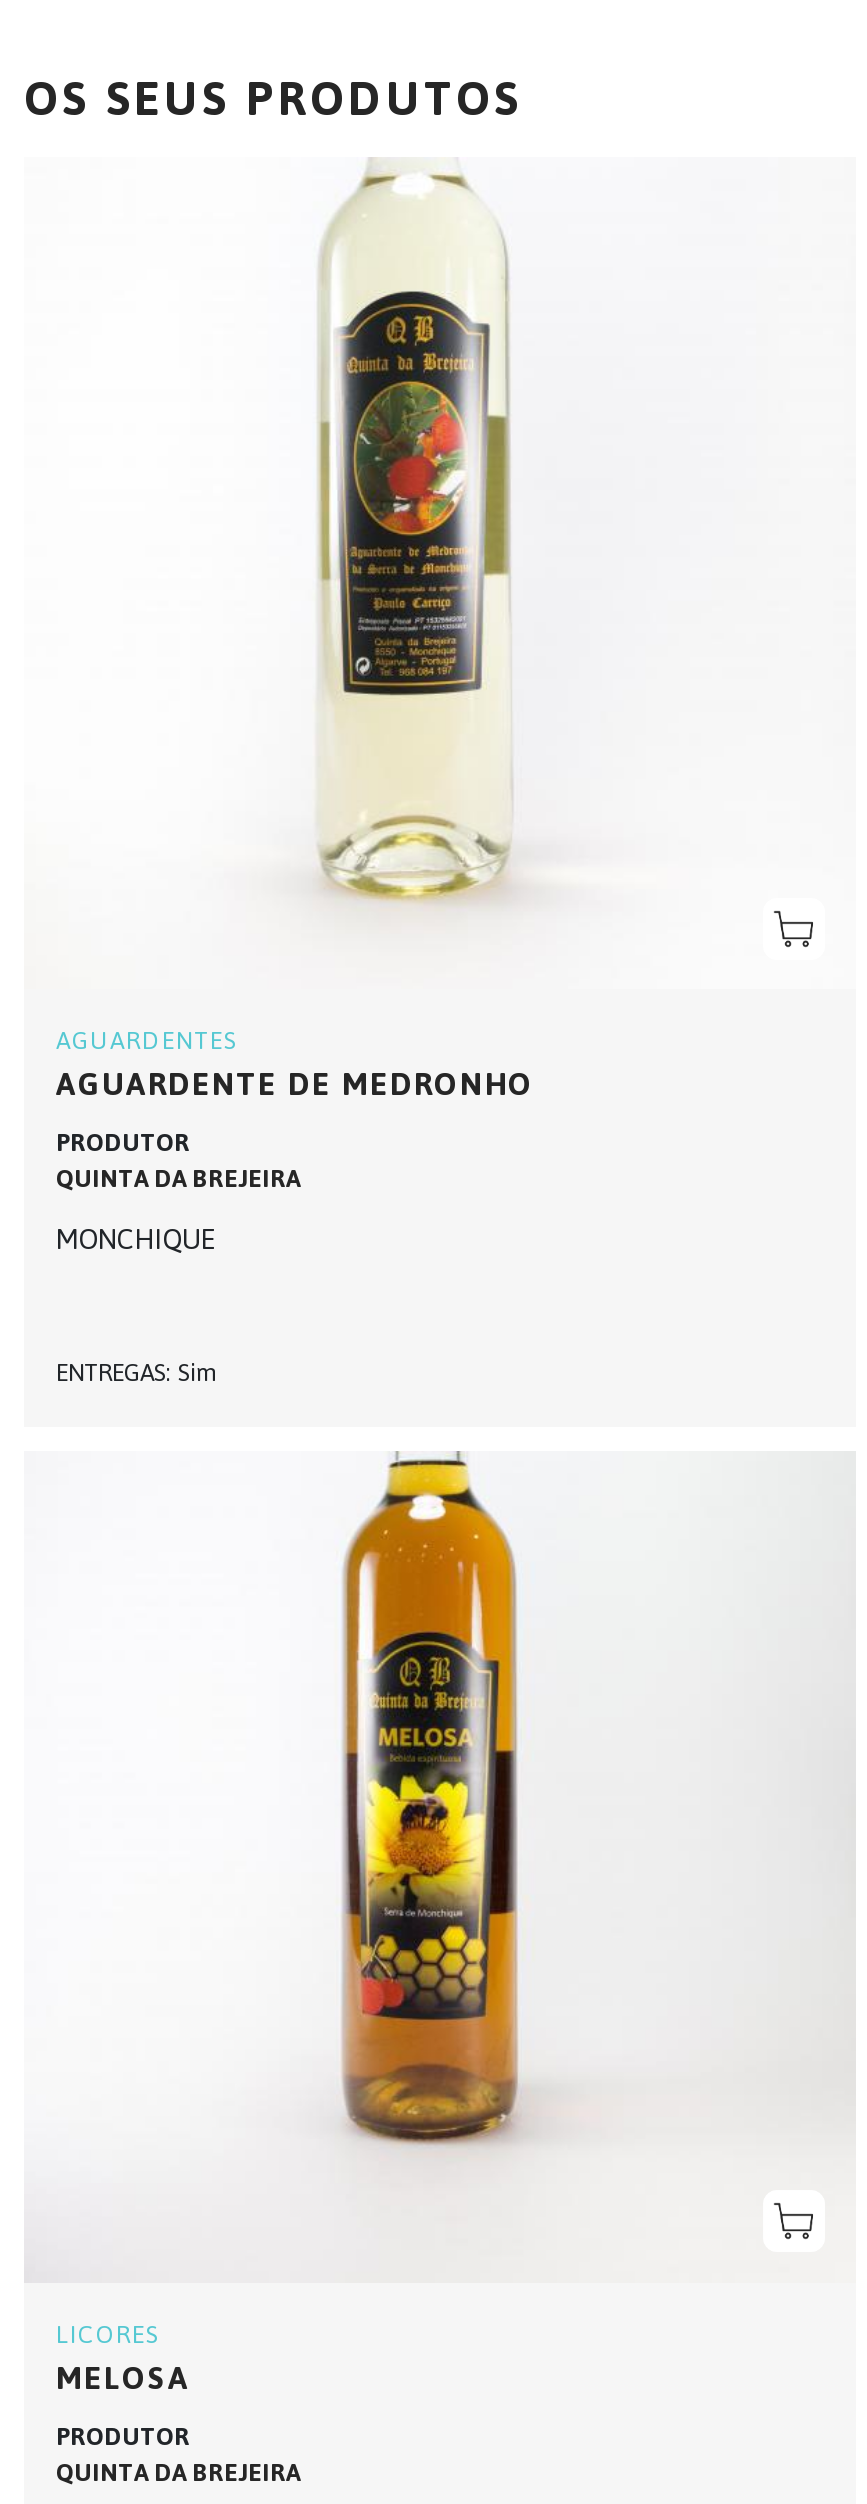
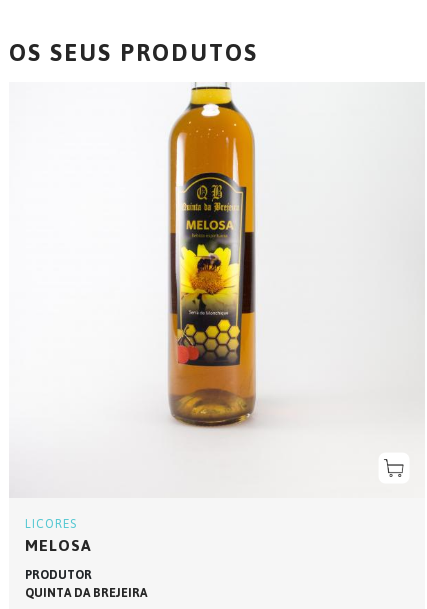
[316,159,514,903] [image] -> none
[56,1018,534,1397] AGUARDENTES | AGUARDENTE DE MEDRONHO | PRODUTOR | QUINTA DA BREJEIRA | MONCHIQUE | ENTREGAS Sim -> none

